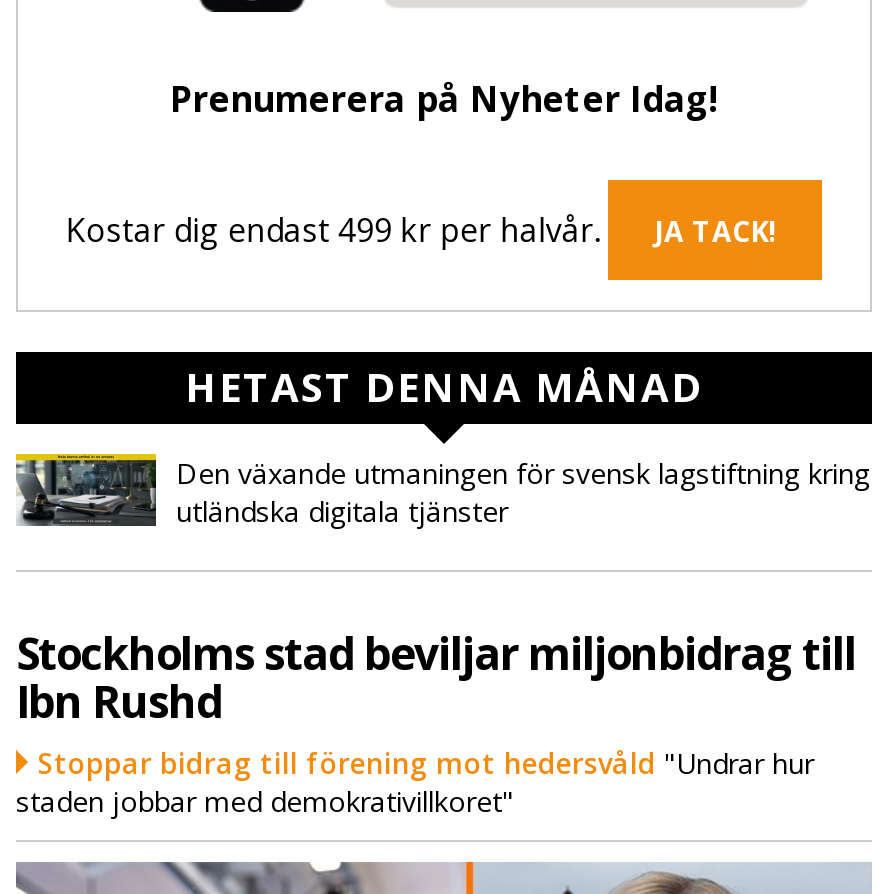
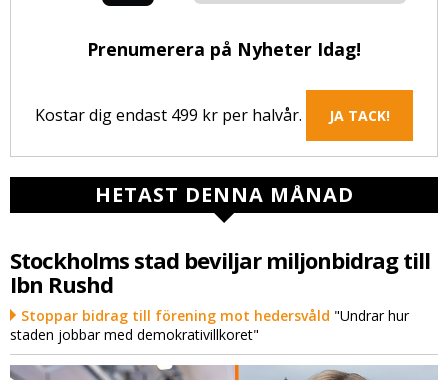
[14,452,870,531] [image] | Den växande utmaningen för svensk lagstiftning kring | utländska digitala tjänster -> none

